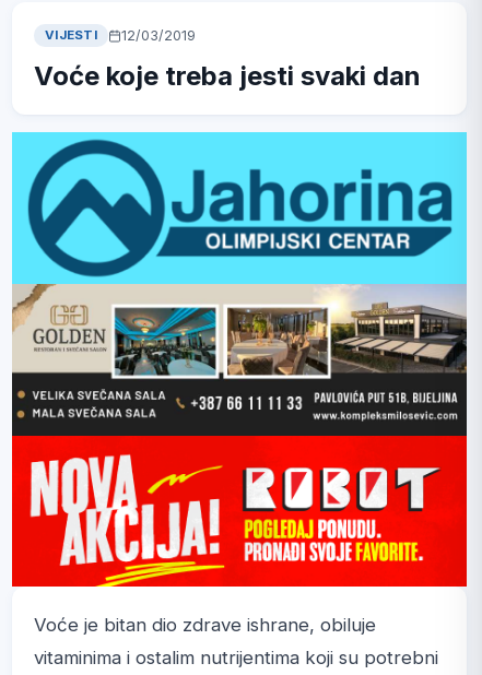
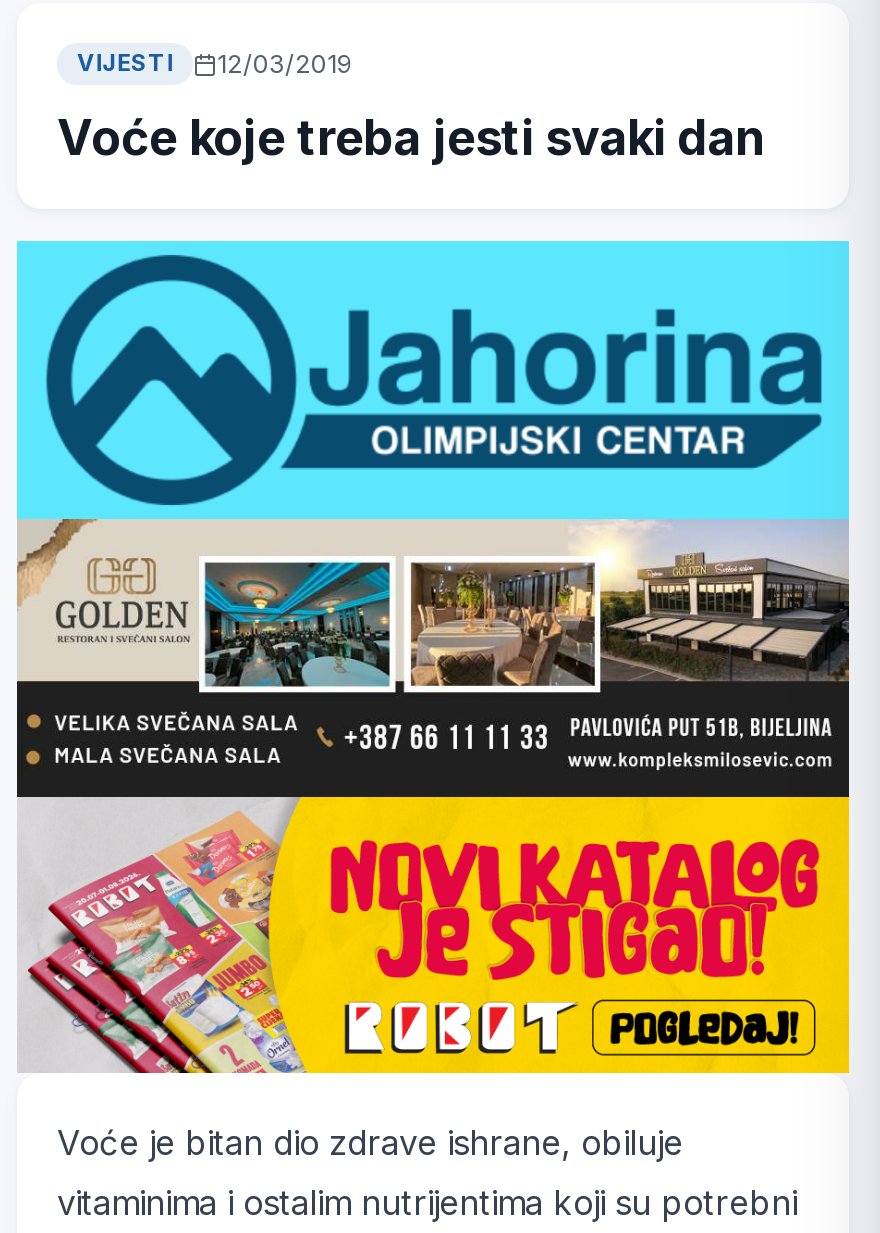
[11,435,468,588] [image] -> [17,795,851,1075] [image]

